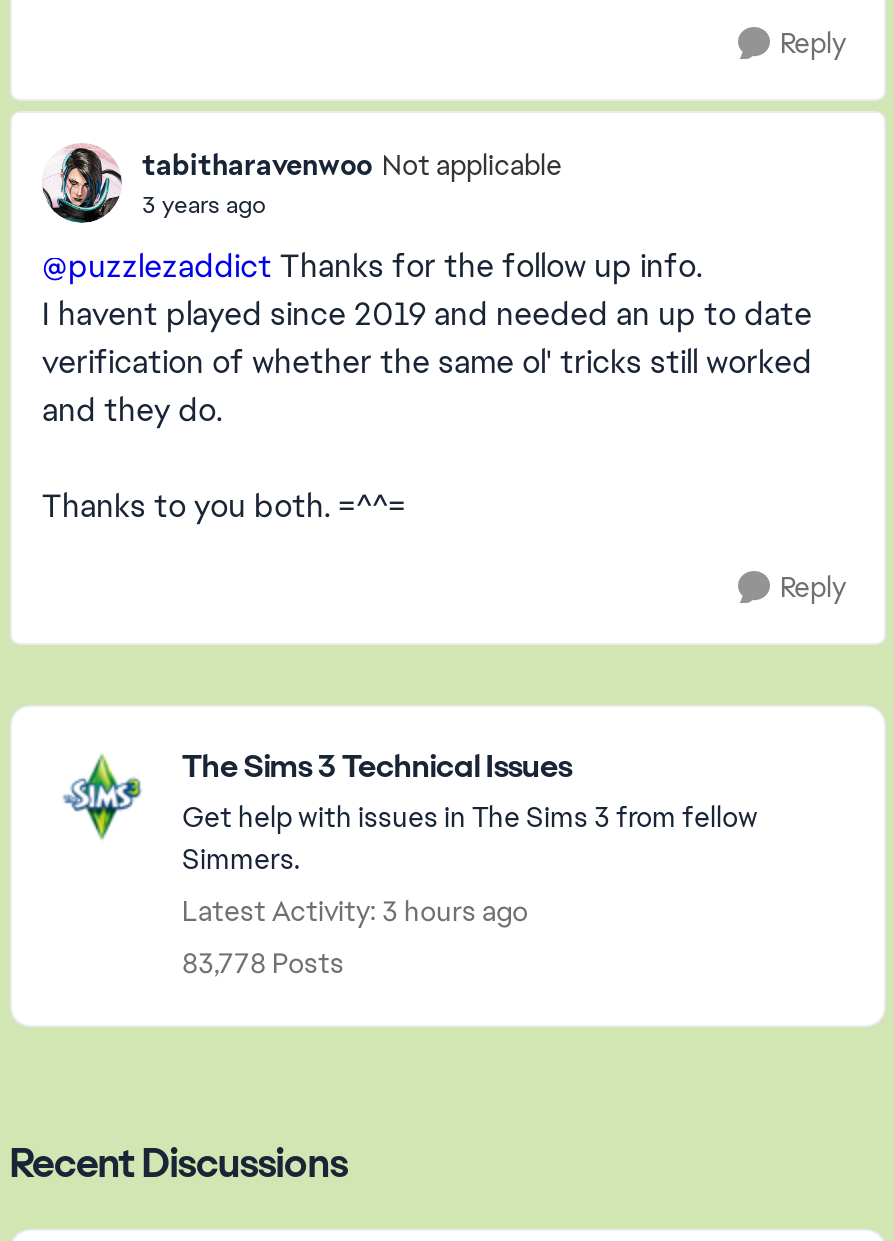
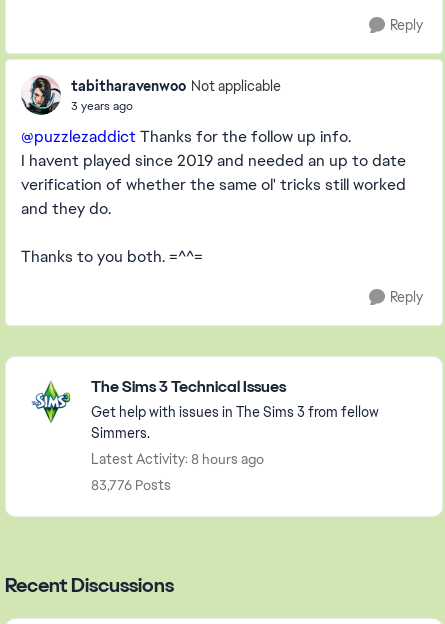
[182,893,528,929] Latest Activity: 3 hours ago -> [91,450,264,468] Latest Activity: 8 hours ago
[182,945,344,981] 83,778 Posts -> [91,476,171,494] 83,776 Posts

